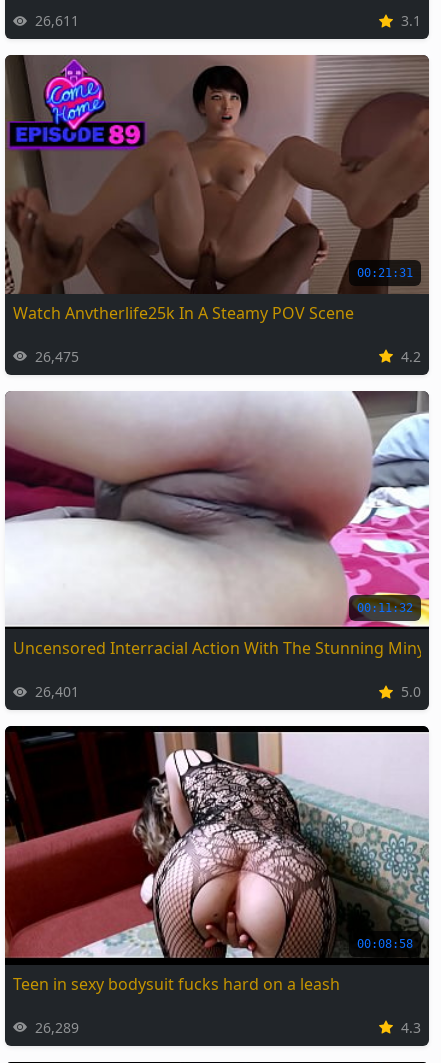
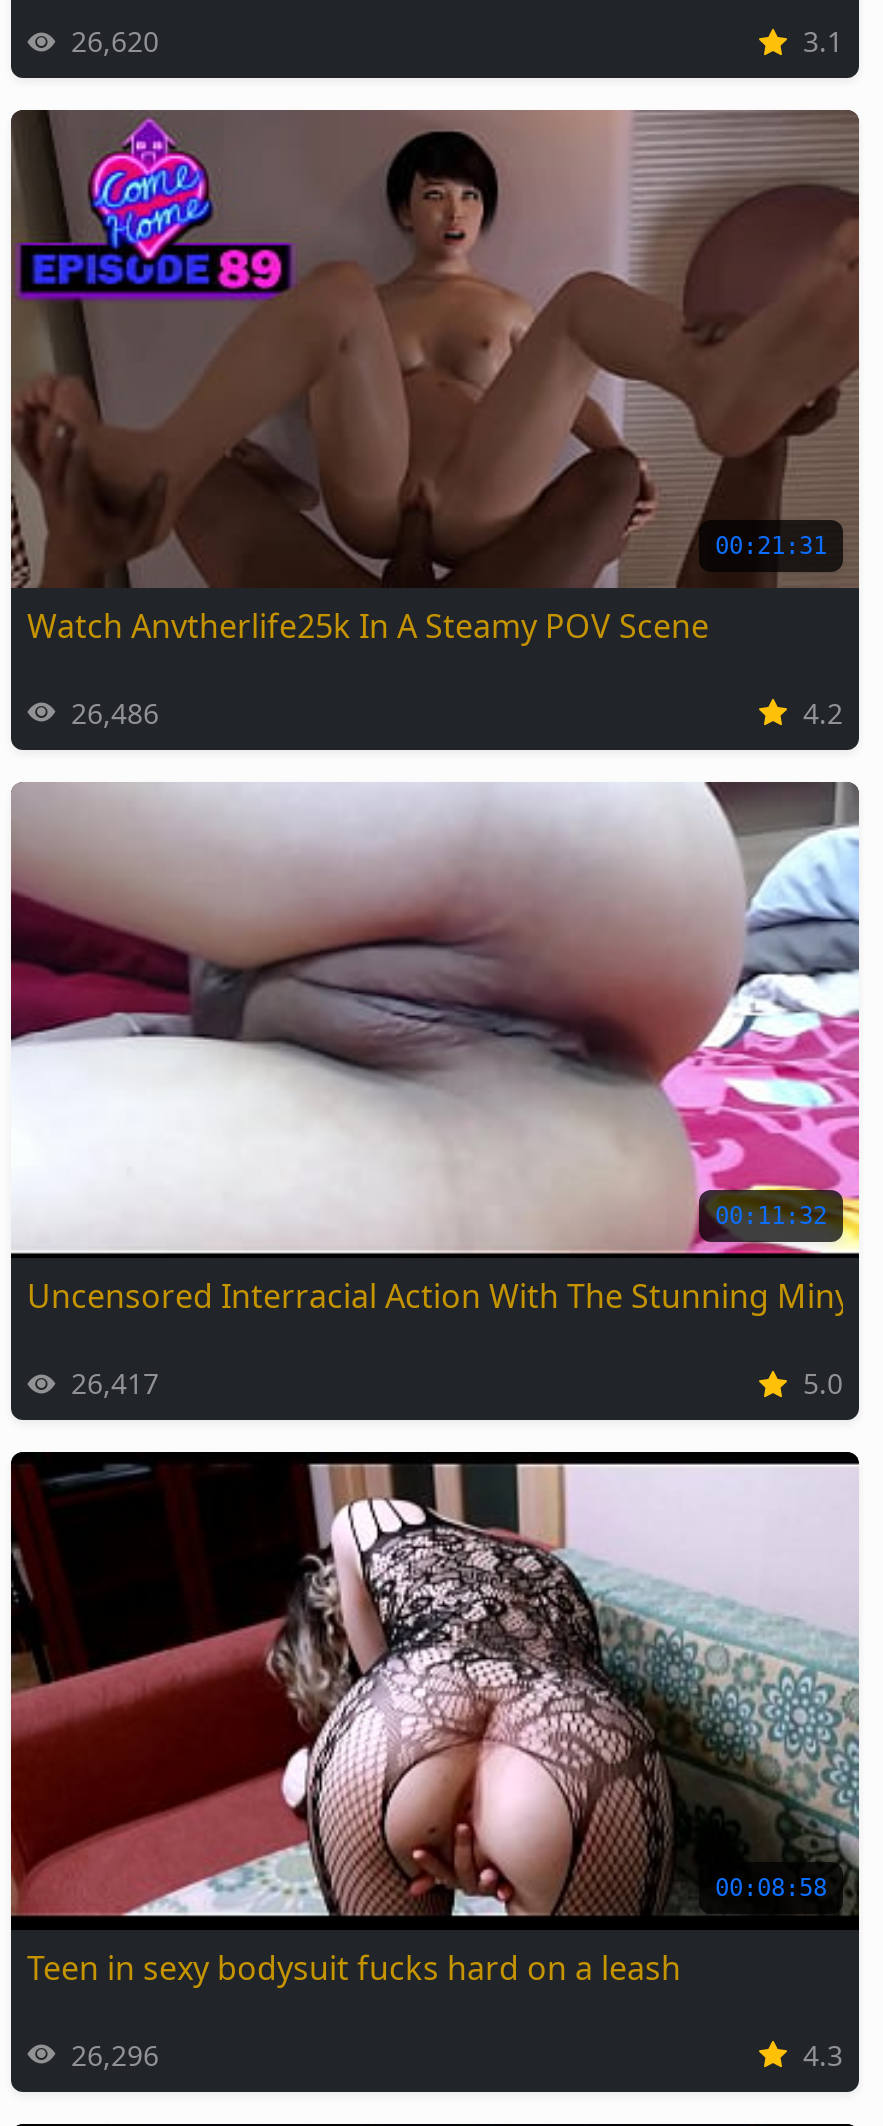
[31,11,79,30] 26,611 -> [63,22,159,60] 26,620
[31,346,79,365] 26,475 -> [63,693,159,731] 26,486
[31,682,79,701] 26,401 -> [63,1364,159,1402] 26,417
[31,1017,79,1036] 26,289 -> [63,2035,159,2073] 26,296

